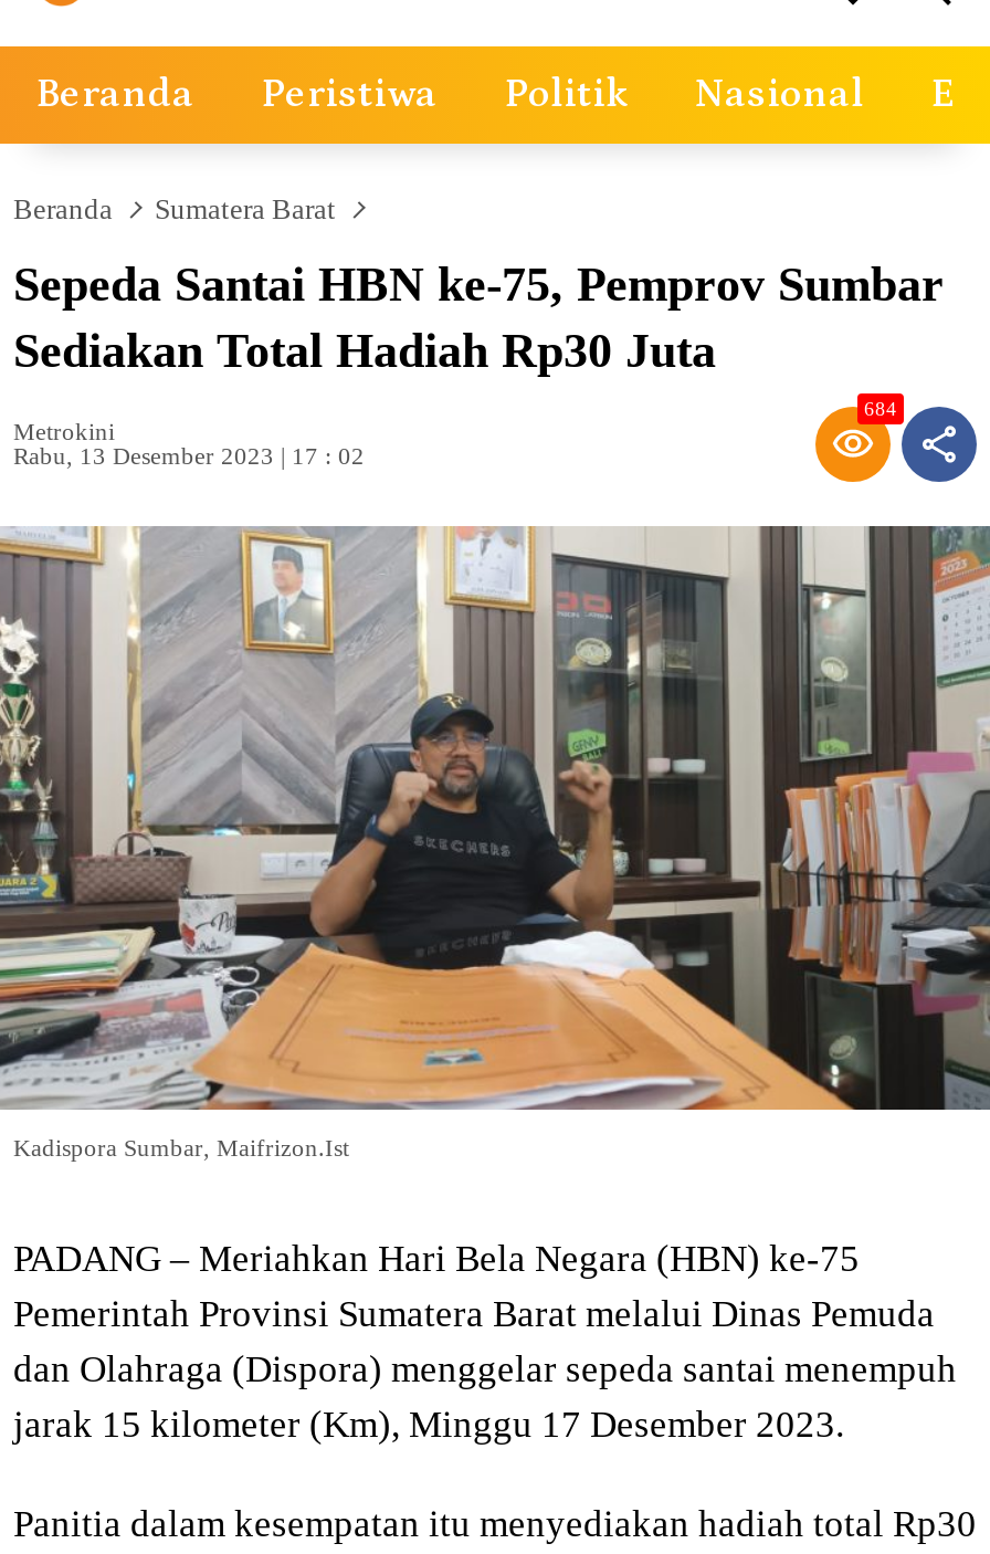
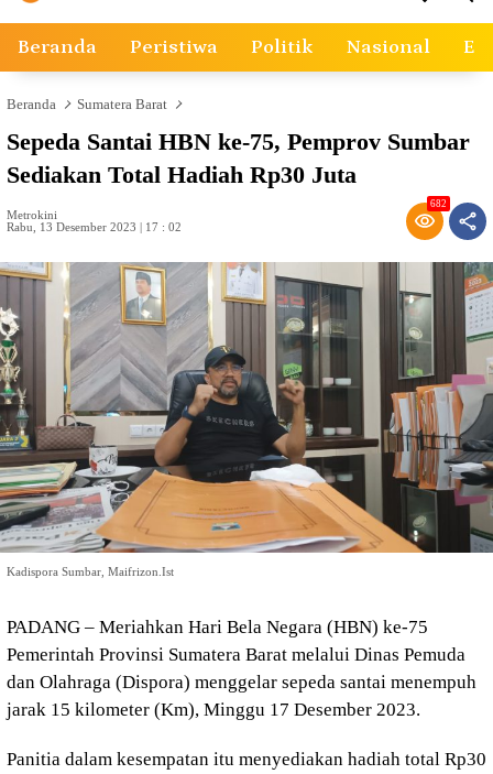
[864,398,897,420] 684 -> [430,198,447,209] 682

